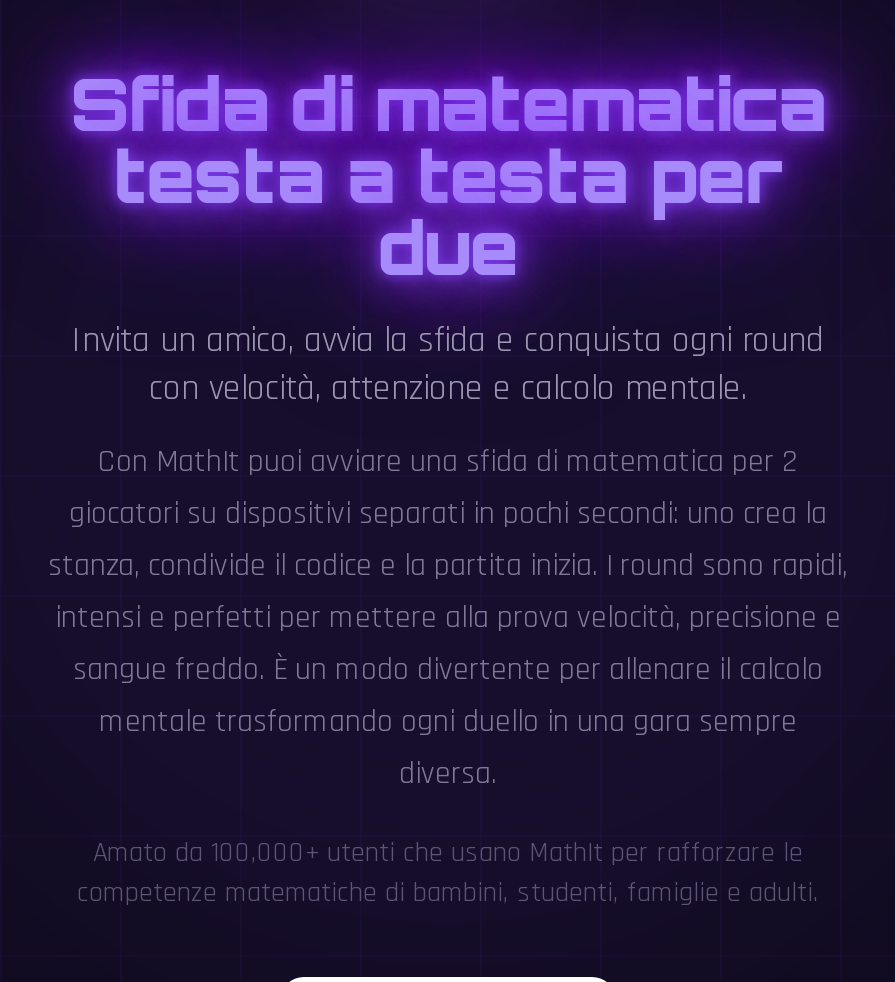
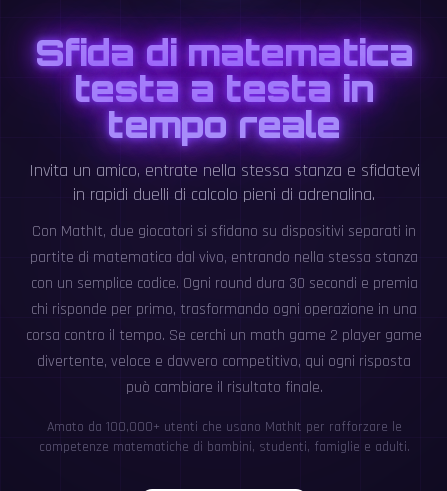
[72,132,824,412] testa a testa per | due | Invita un amico, avvia la sfida e conquista ogni round | con velocità, attenzione e calcolo mentale. -> [28,66,419,206] testa a testa in | tempo reale | Invita un amico, entrate nella stessa stanza e sfidatevi | in rapidi duelli di calcolo pieni di adrenalina.
[48,442,848,796] Con MathIt puoi avviare una sfida di matematica per 2 | giocatori su dispositivi separati in pochi secondi: uno crea la | stanza, condivide il codice e la partita inizia. I round sono rapidi, | intensi e perfetti per mettere alla prova velocità, precisione e | sangue freddo. È un modo divertente per allenare il calcolo | mentale trasformando ogni duello in una gara sempre | diversa. -> [26,221,422,398] Con MathIt, due giocatori si sfidano su dispositivi separati in | partite di matematica dal vivo, entrando nella stessa stanza | con un semplice codice. Ogni round dura 30 secondi e premia | chi risponde per primo, trasformando ogni operazione in una | corsa contro il tempo. Se cerchi un math game 2 player game | divertente, veloce e davvero competitivo, qui ogni risposta | può cambiare il risultato finale.

